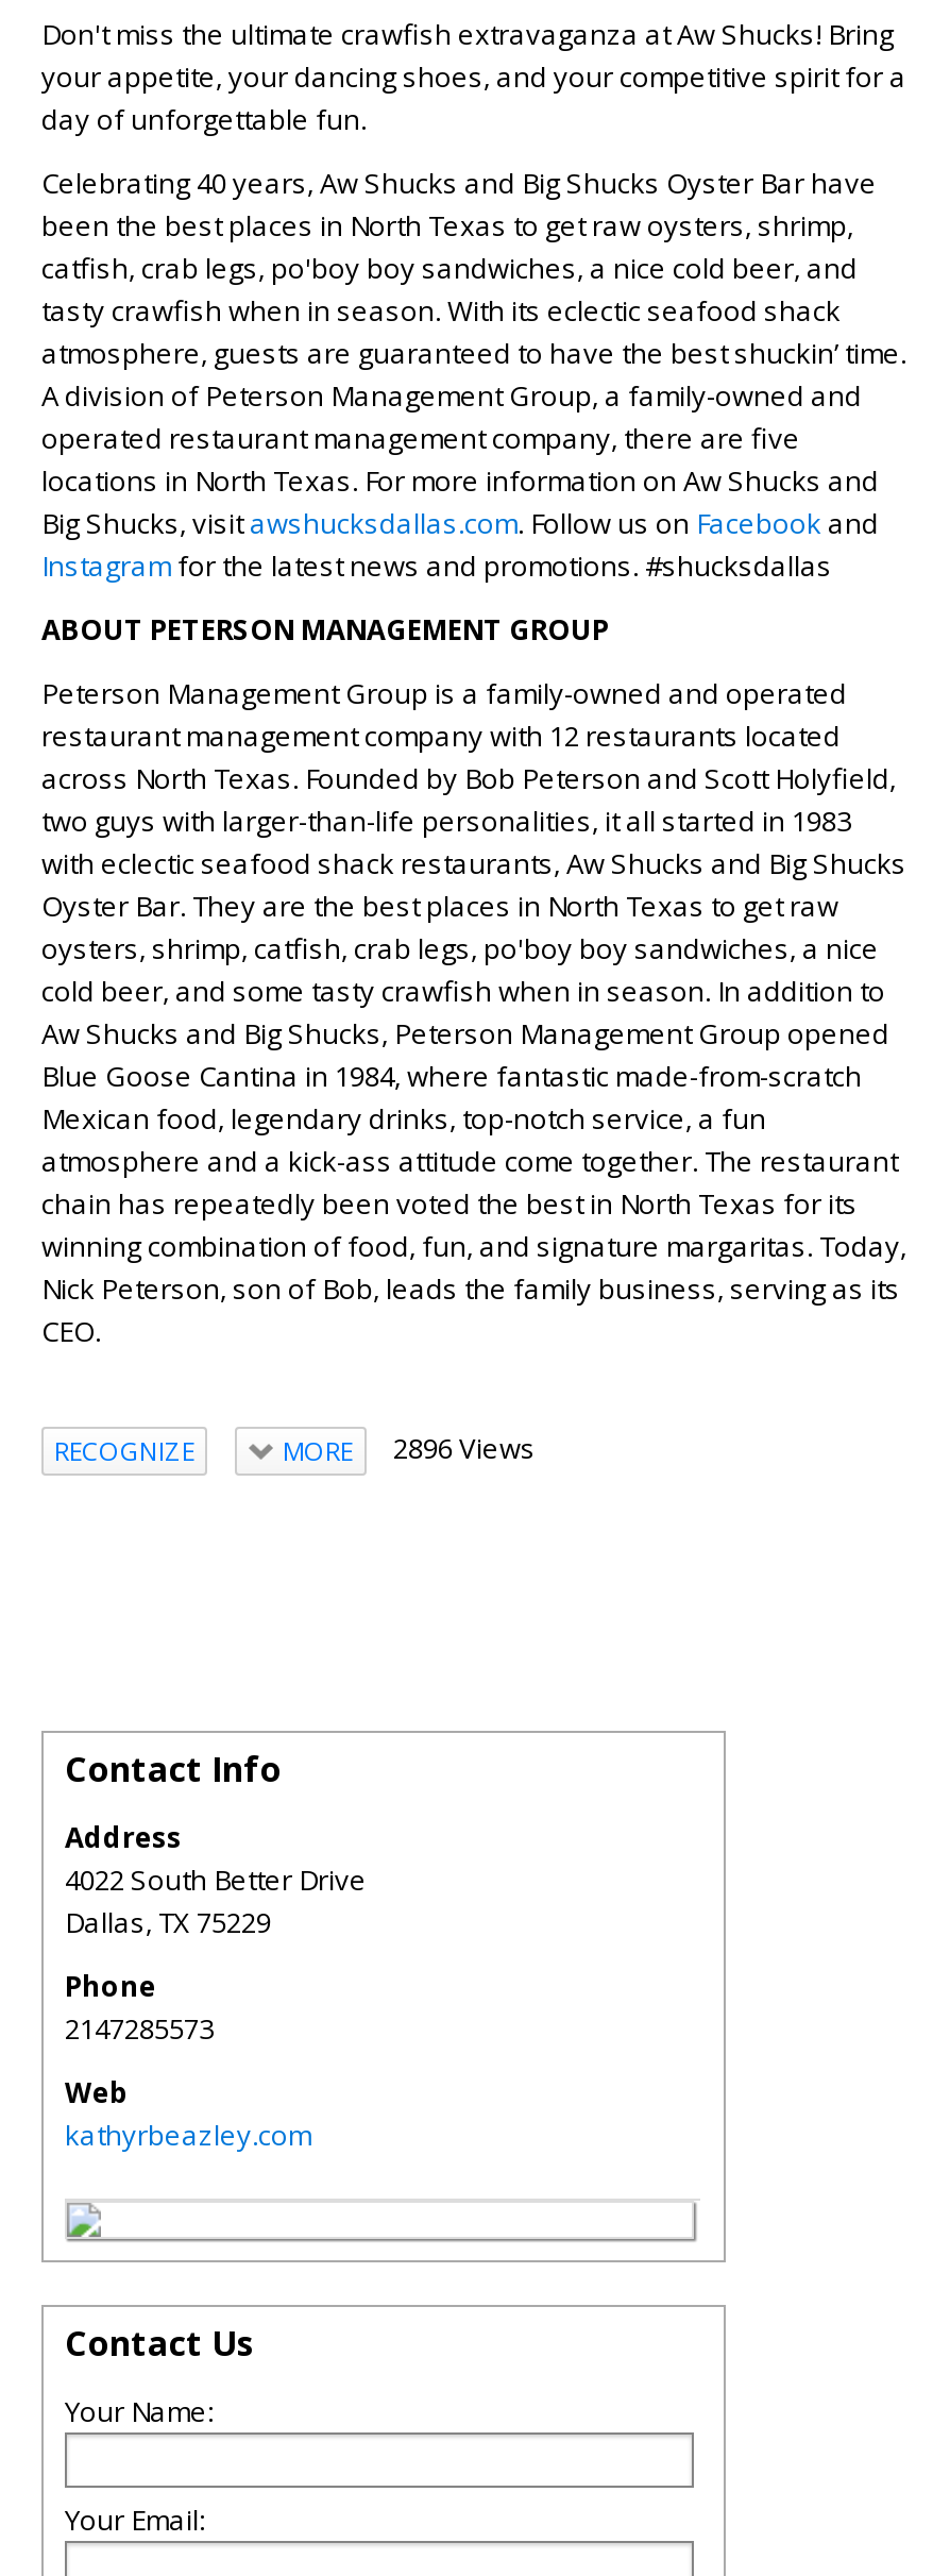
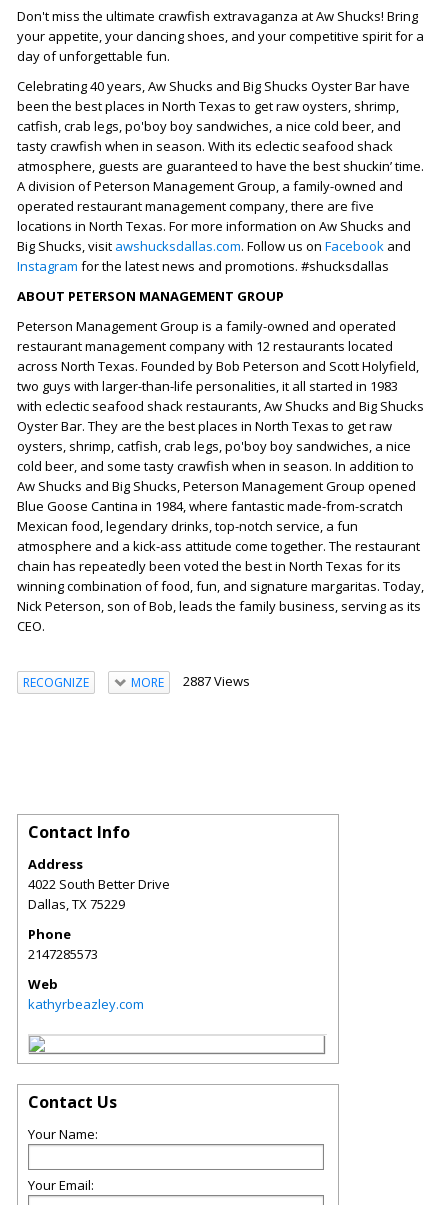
[283,1429,536,1470] MORE 2896 Views -> [130,672,249,691] MORE 2887 Views

